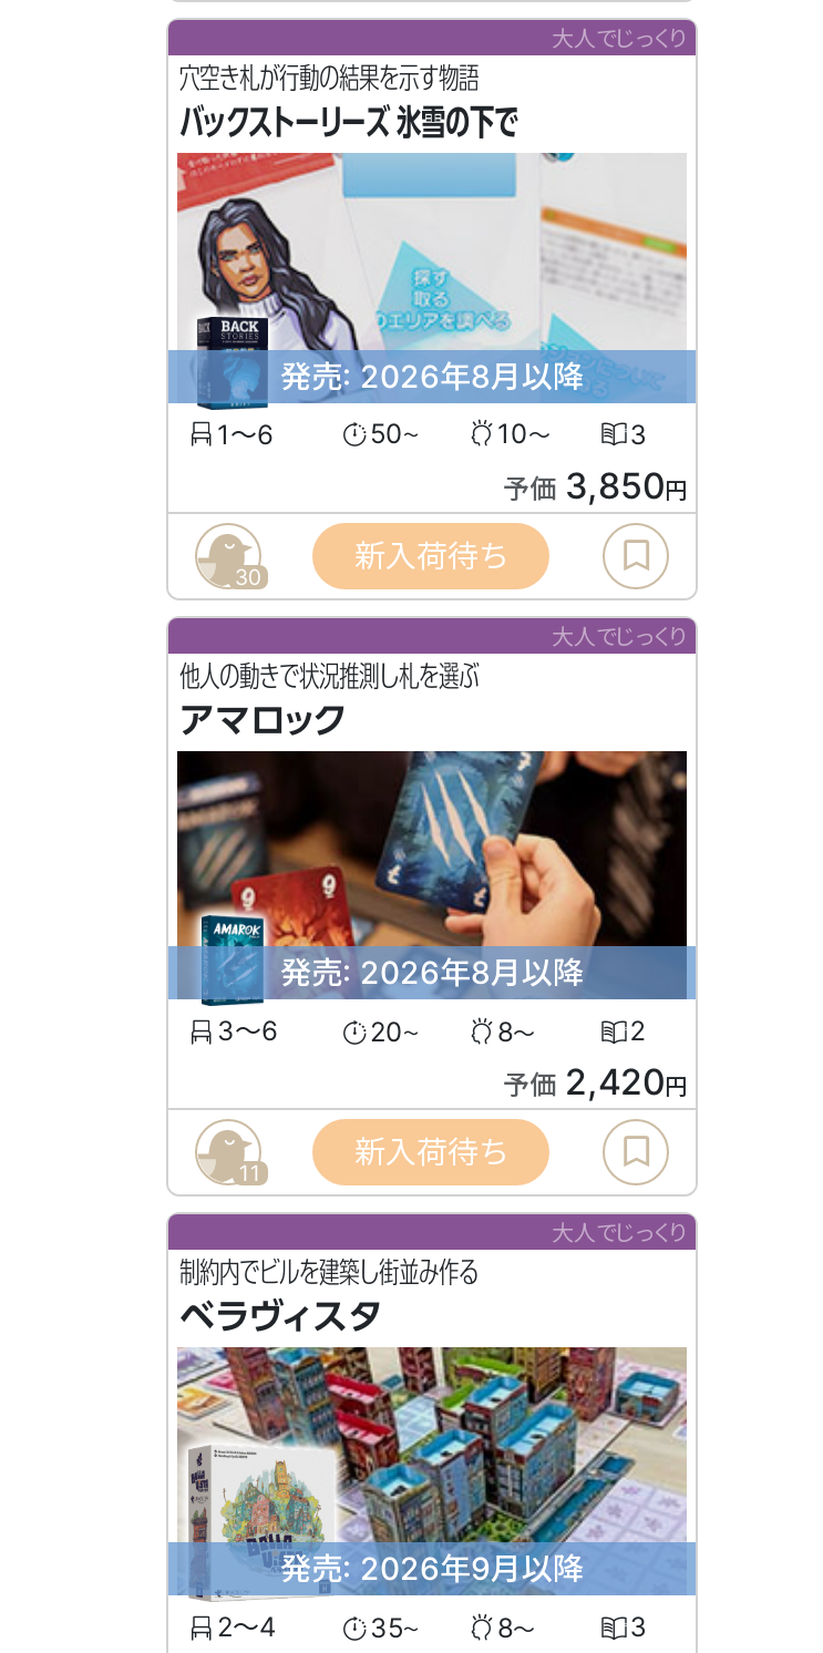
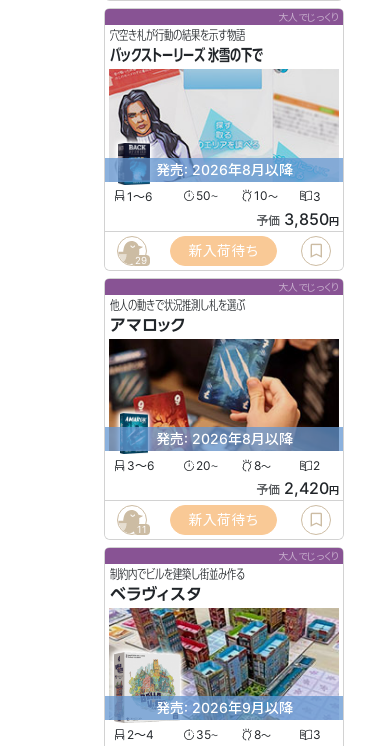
[234,564,261,588] 30 -> [135,254,147,265] 29

